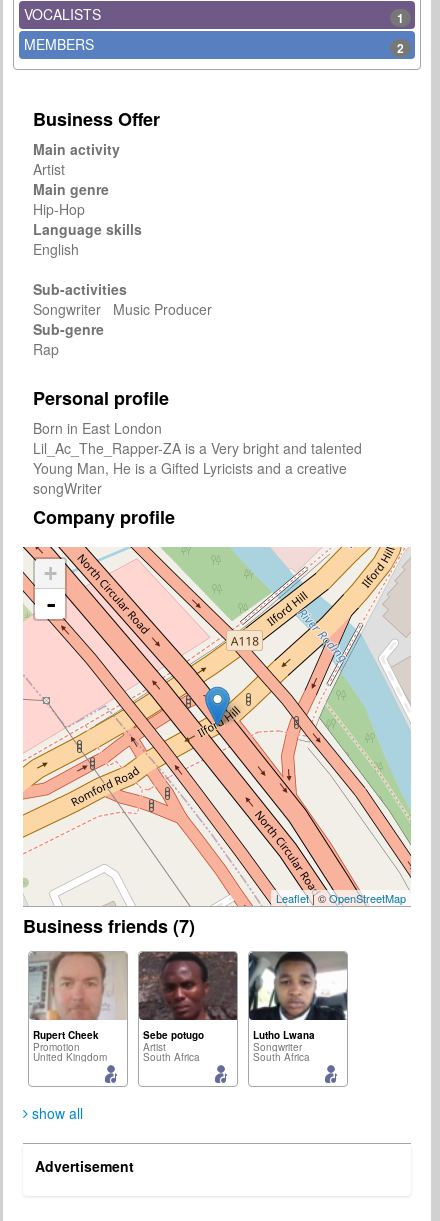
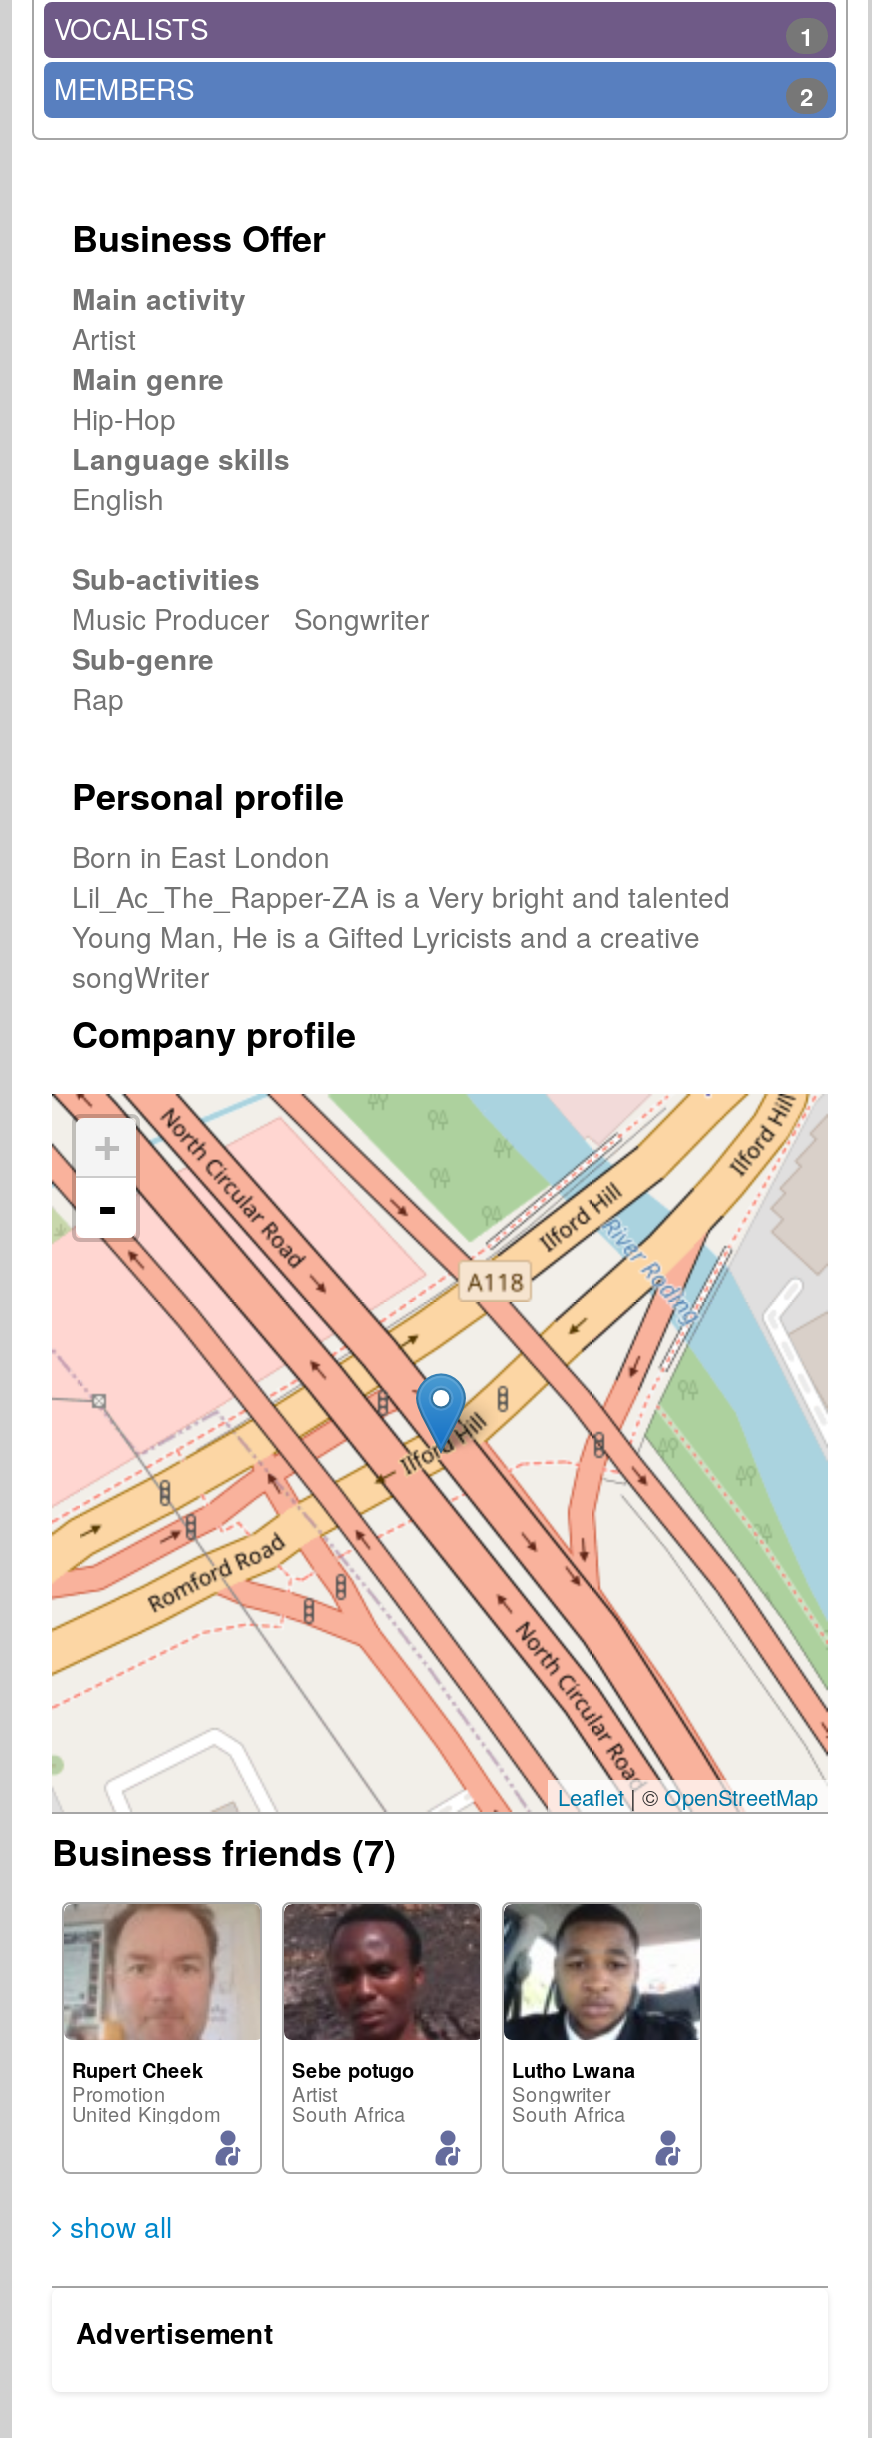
[33,299,220,319] Songwriter Music Producer -> [72,599,446,639] Music Producer Songwriter

